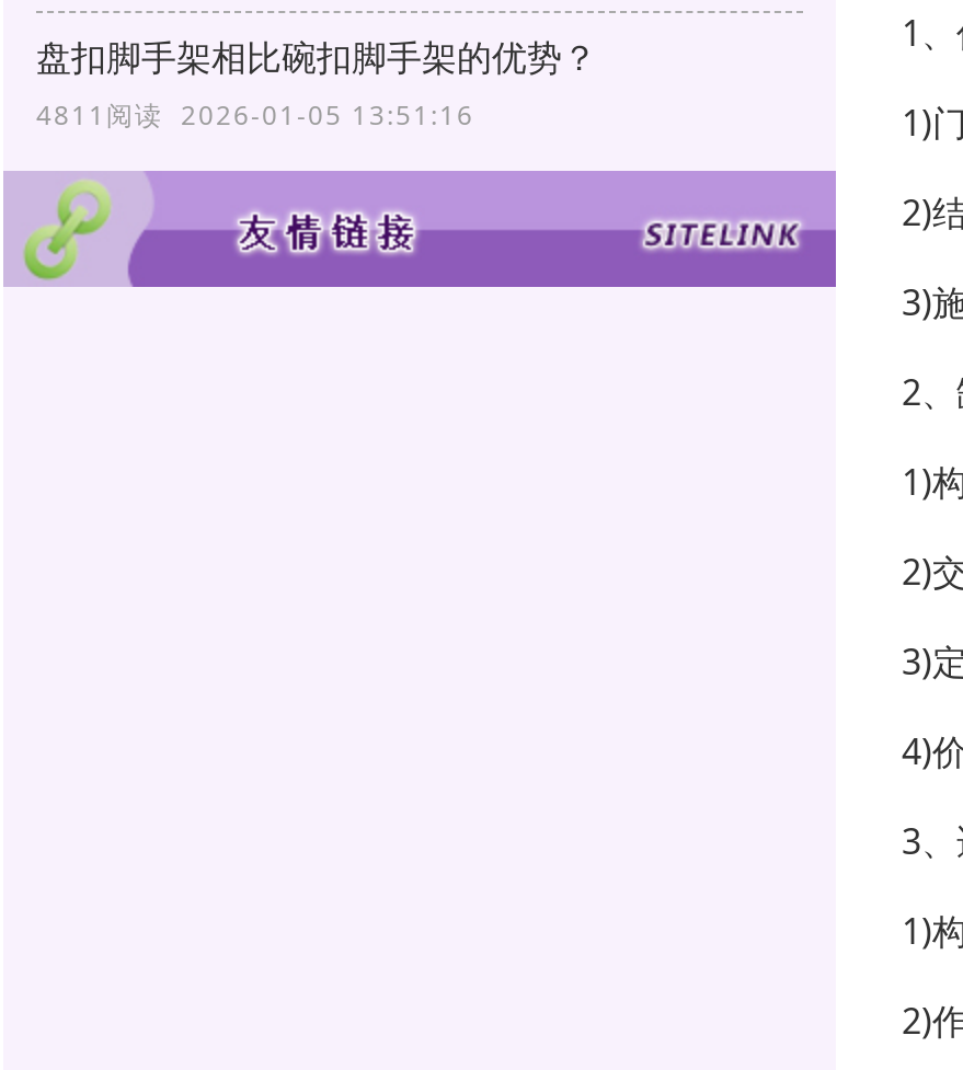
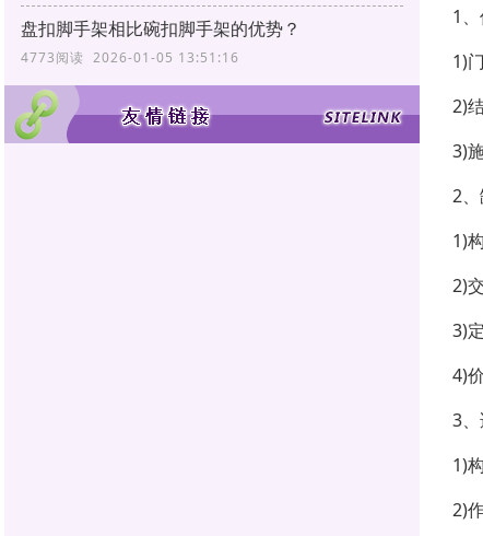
[36,97,474,134] 4811阅读 2026-01-05 13:51:16 -> [21,48,239,67] 4773阅读 2026-01-05 13:51:16

